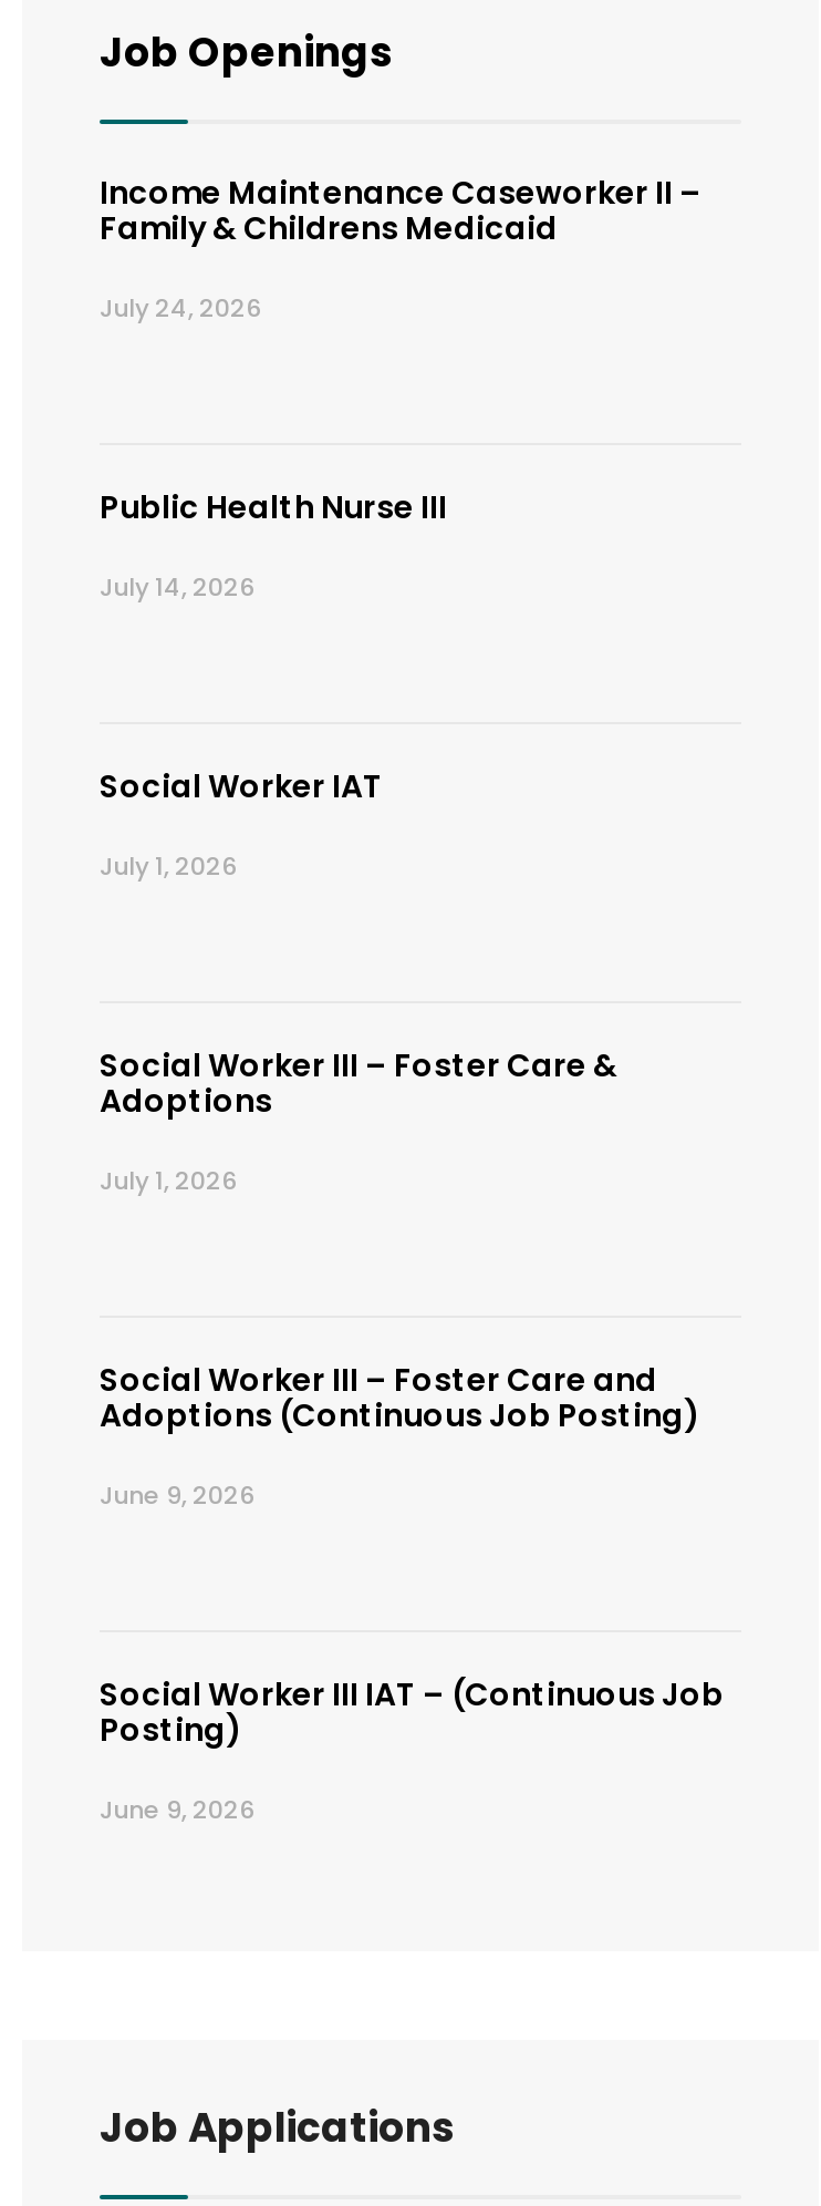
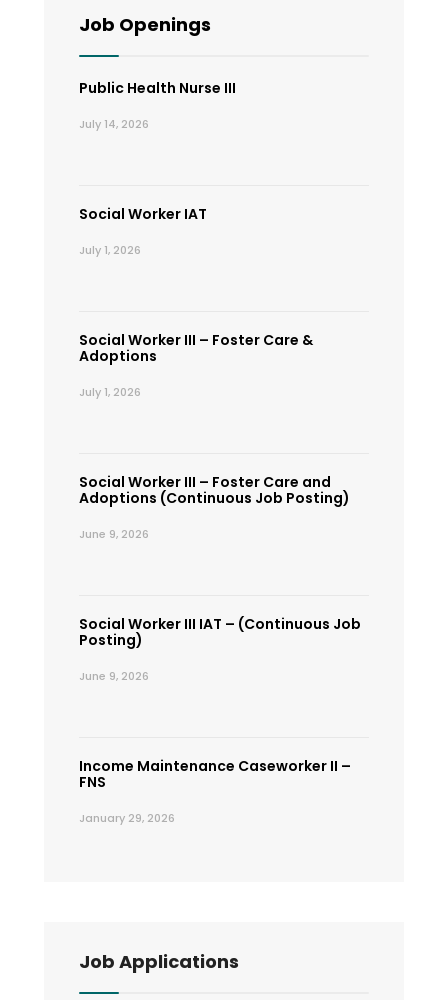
moved [100,170,702,214] -> [79,756,351,776]: Income Maintenance Caseworker II –
[100,205,558,325] Family & Childrens Medicaid | July 24, 2026 -> none
moved [100,484,724,1826] -> [79,78,361,684]: Public Health Nurse III | July 14, 2026 | Social Worker IAT | ... | Posting) | June 9, 2026
none -> [79,772,175,826] FNS | January 29, 2026

